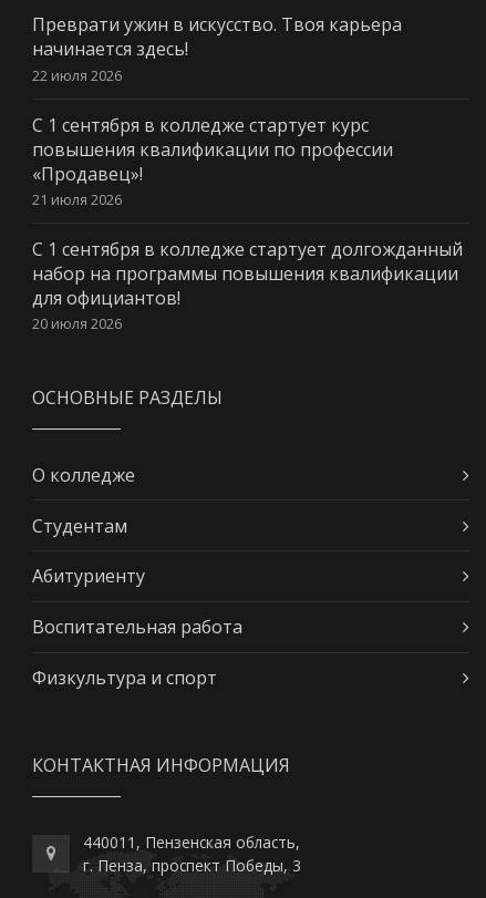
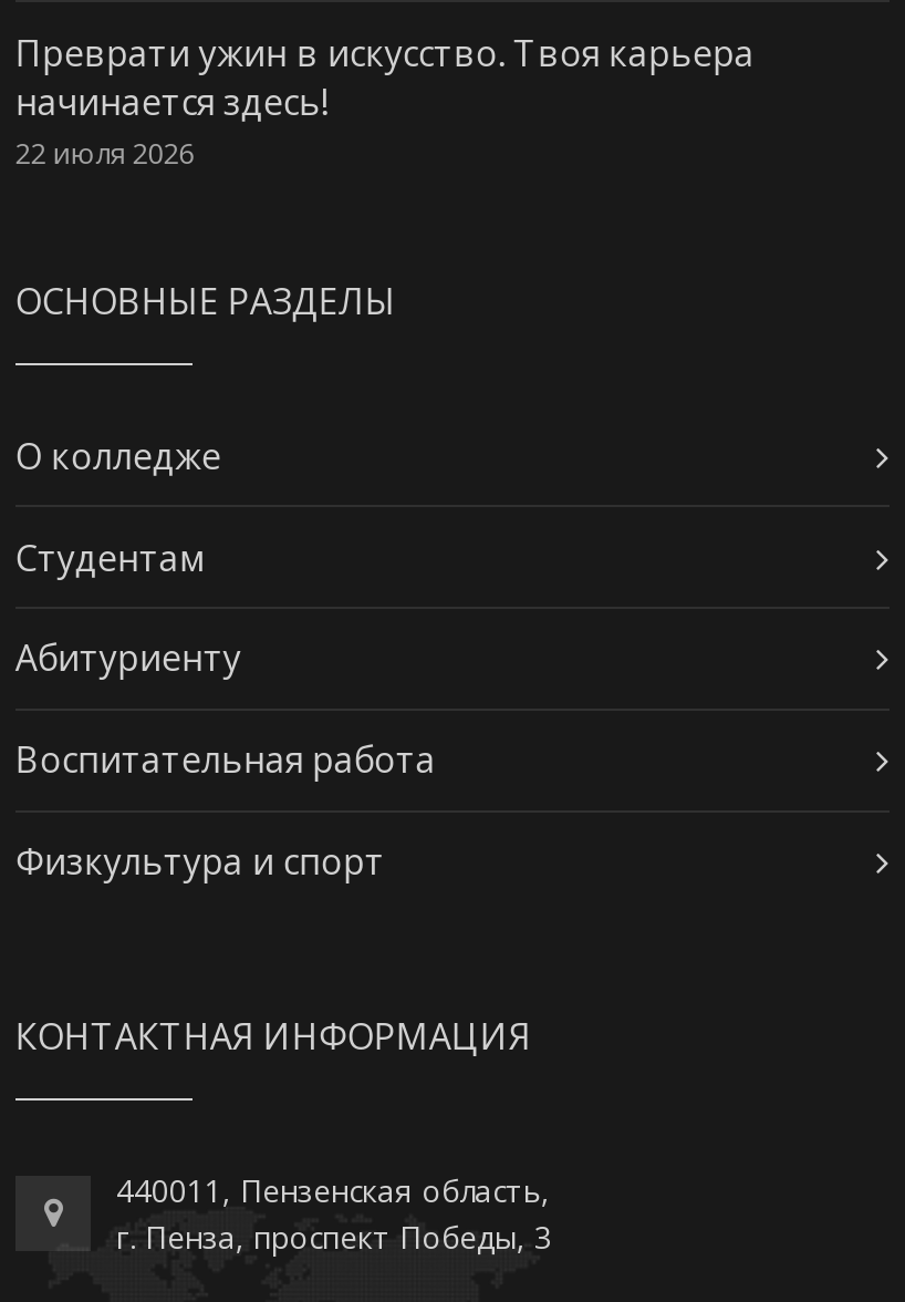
[32,112,463,333] С 1 сентября в колледже стартует курс | повышения квалификации по профессии | «Продавец»! | 21 июля 2026 | С 1 сентября в колледже стартует долгожданный | набор на программы повышения квалификации | для официантов! | 20 июля 2026 -> none

